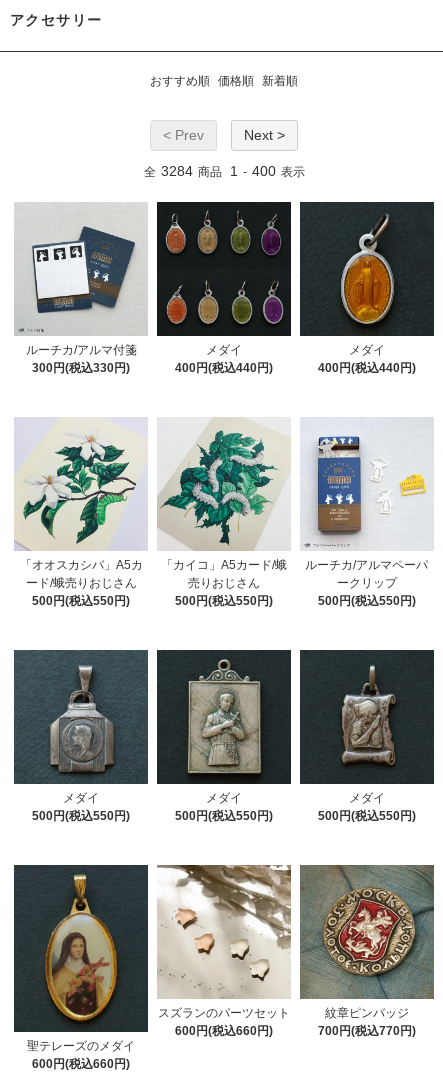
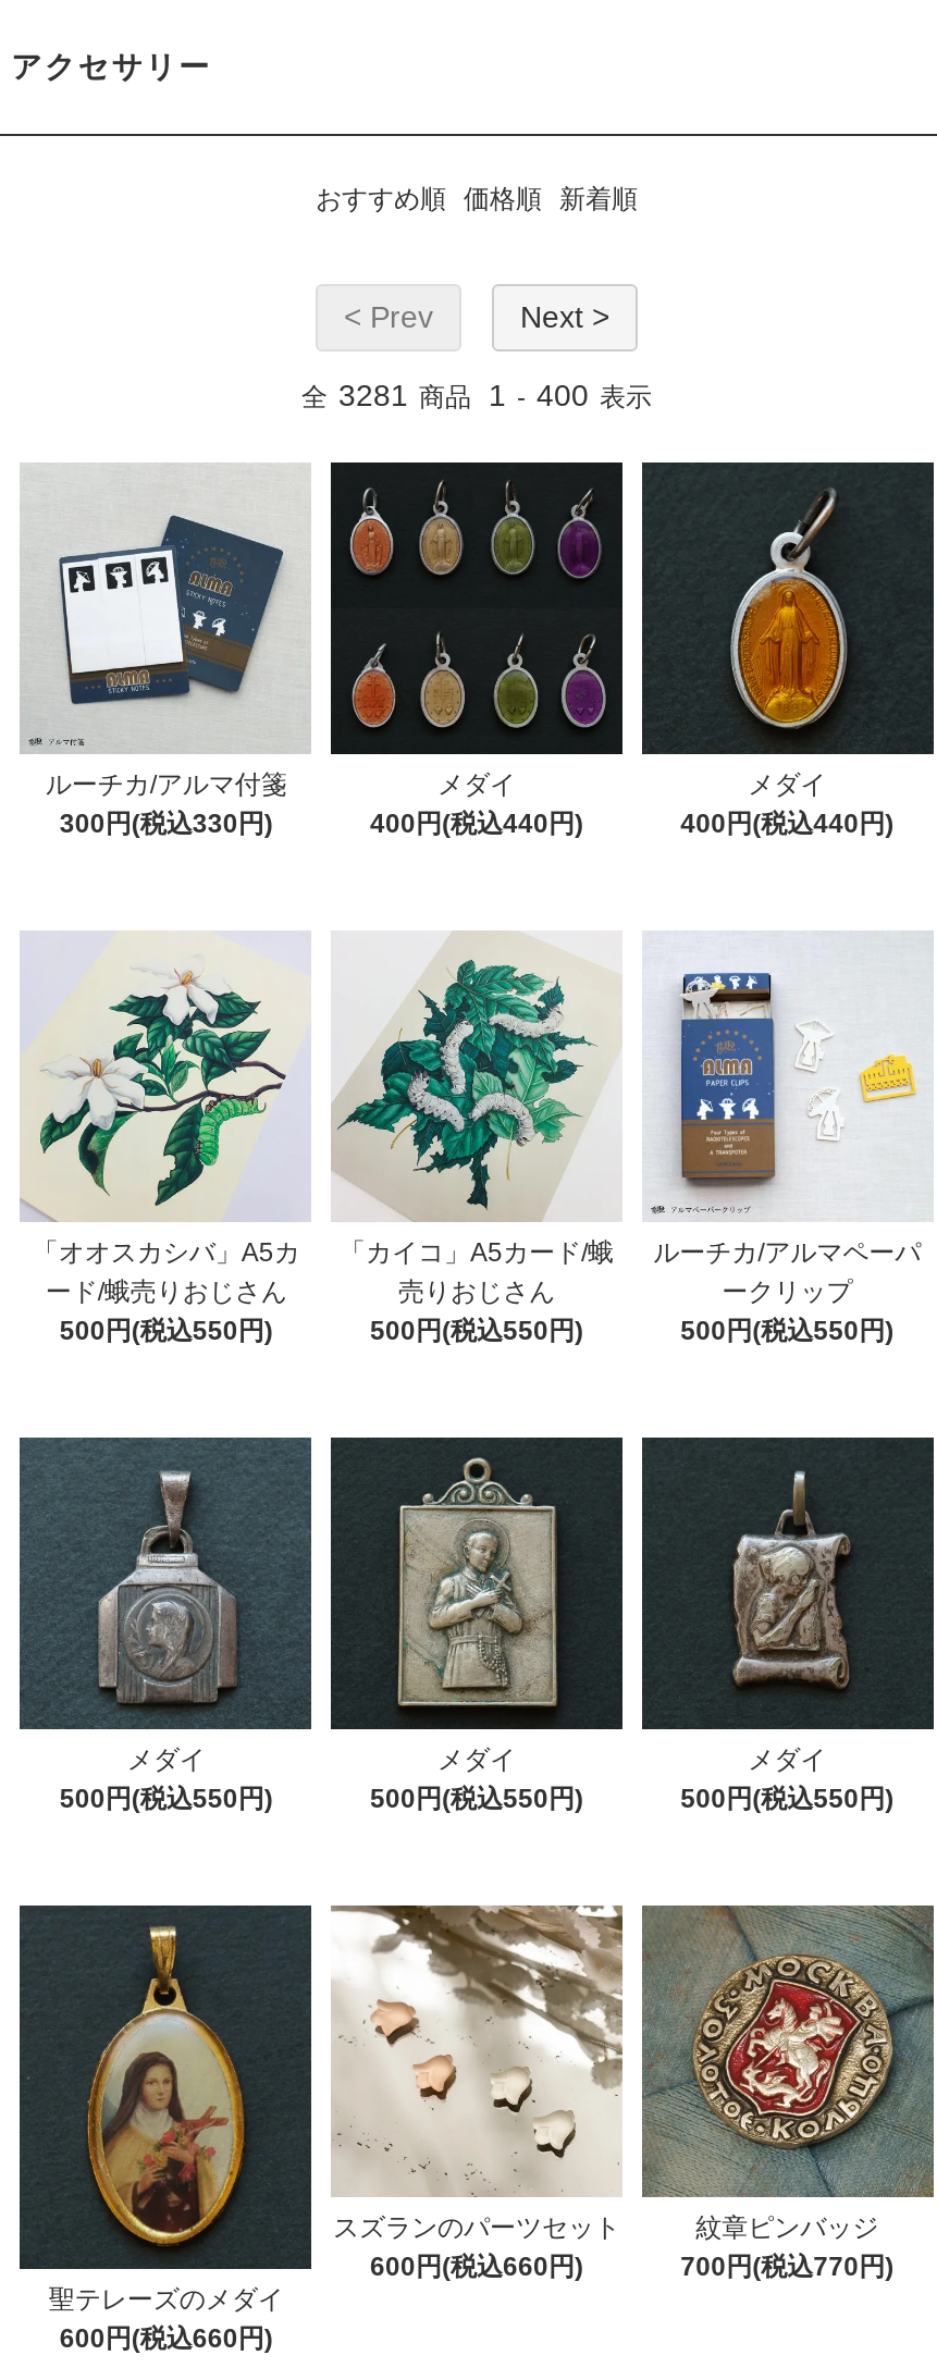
[143,163,304,179] 全 3284 商品 1 - 400 表示 -> [301,377,652,412] 全 3281 商品 1 - 400 表示

